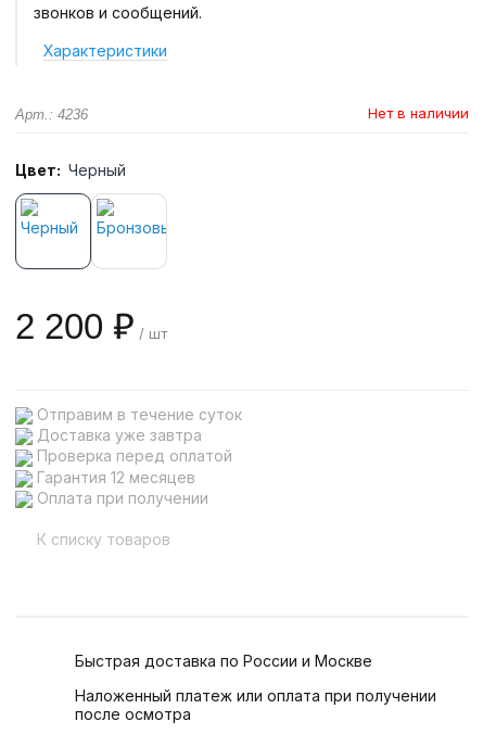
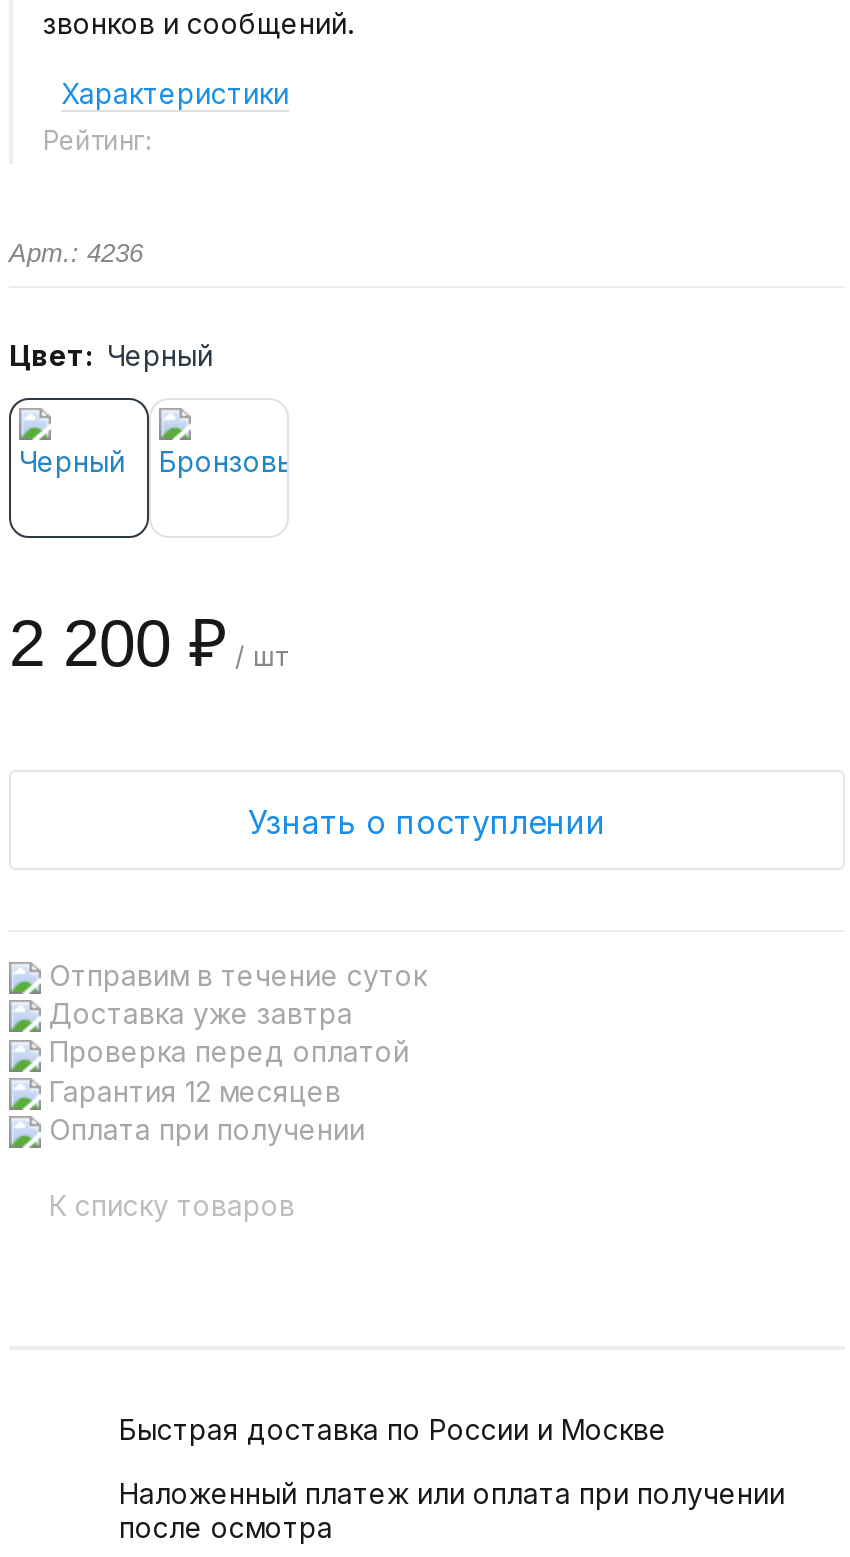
none -> [43,124,159,156] Рейтинг:
[368,104,469,122] Нет в наличии -> none
none -> [248,802,606,842] Узнать о поступлении

